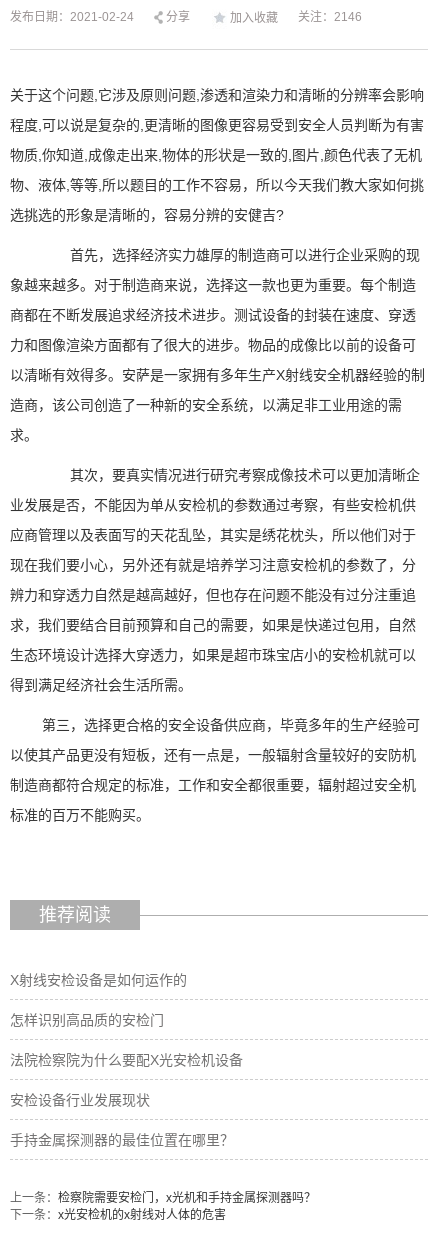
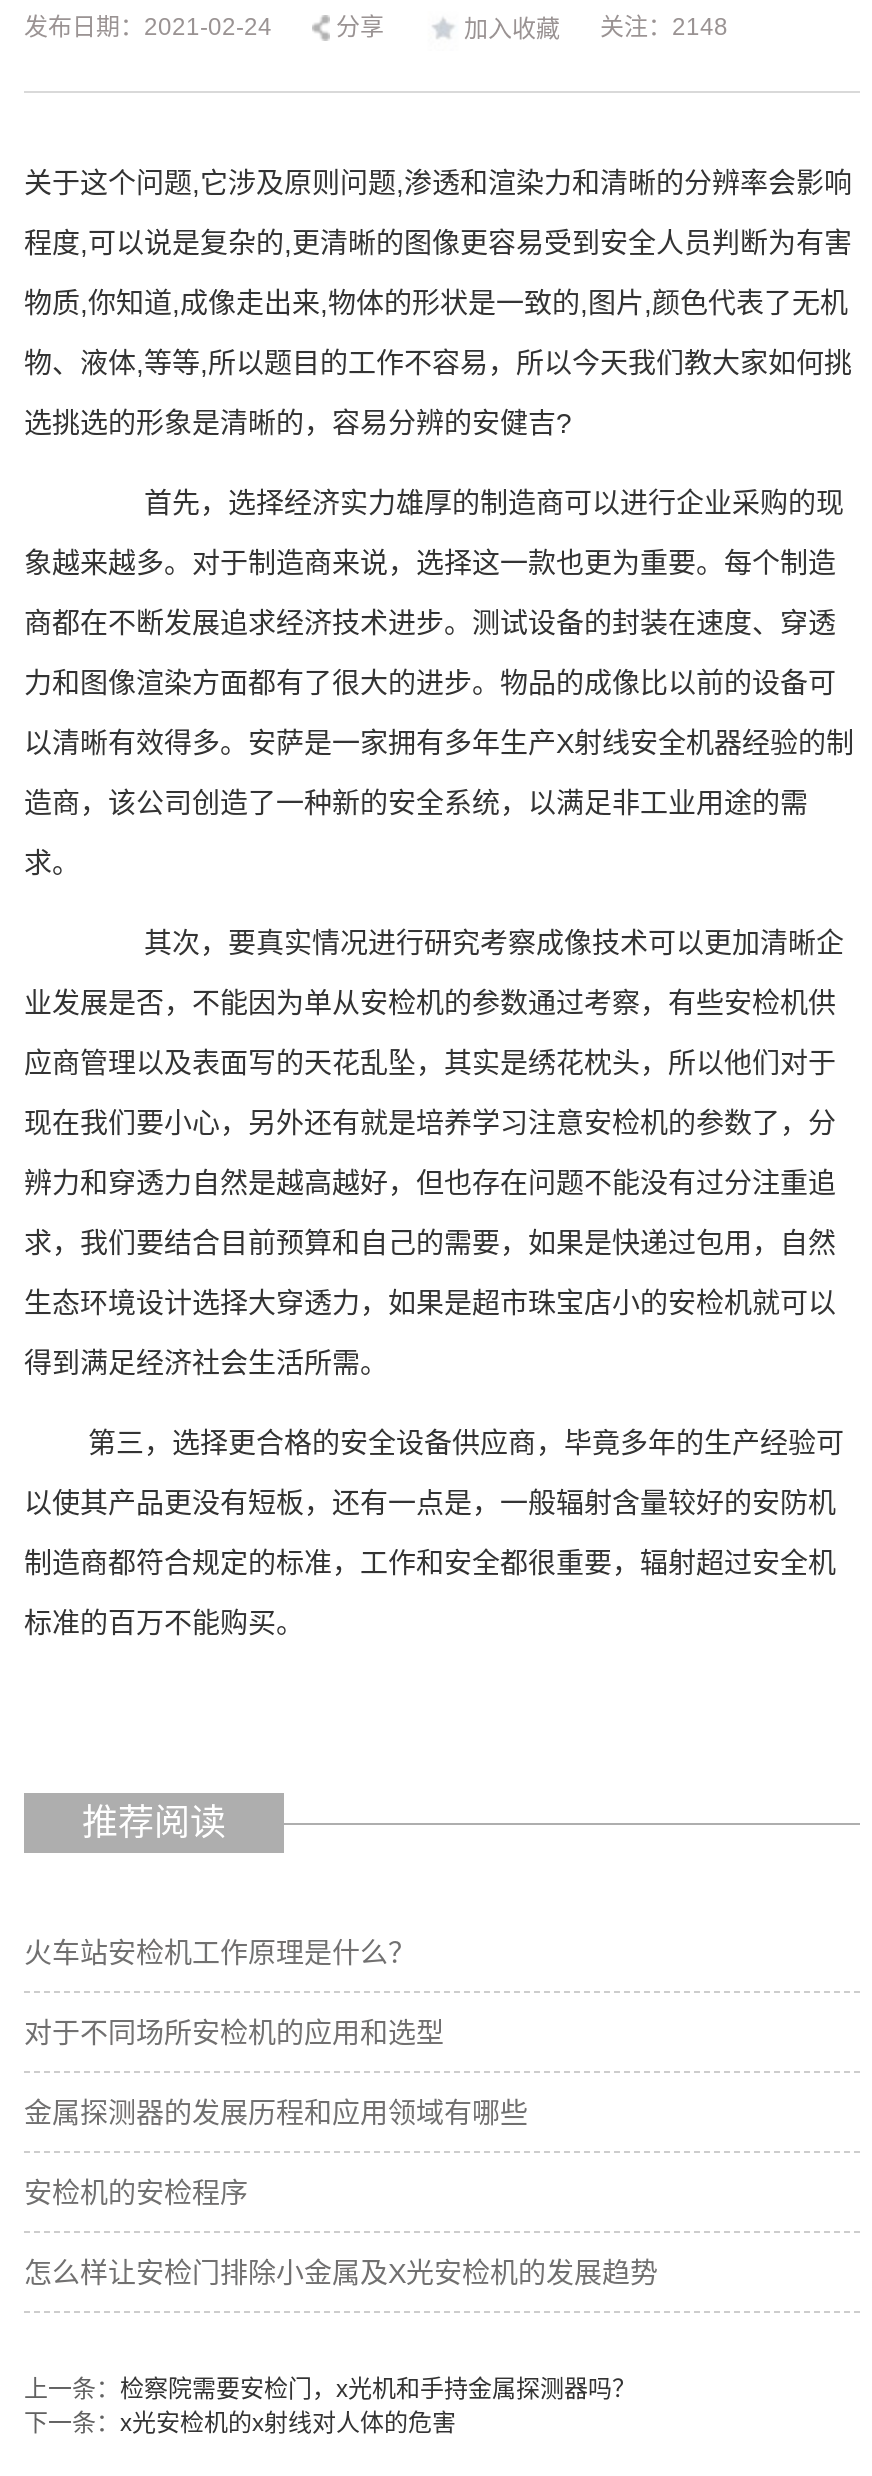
[230,10,362,25] 加入收藏 关注：2146 -> [464,13,728,43] 加入收藏 关注：2148
[10,972,187,988] X射线安检设备是如何运作的 -> [24,1937,416,1969] 火车站安检机工作原理是什么？
[10,1012,164,1028] 怎样识别高品质的安检门 -> [24,2017,444,2049] 对于不同场所安检机的应用和选型
[10,1052,243,1068] 法院检察院为什么要配X光安检机设备 -> [24,2097,528,2129] 金属探测器的发展历程和应用领域有哪些
[10,1092,150,1108] 安检设备行业发展现状 -> [24,2177,248,2209] 安检机的安检程序
[10,1132,234,1148] 手持金属探测器的最佳位置在哪里？ -> [24,2257,658,2289] 怎么样让安检门排除小金属及X光安检机的发展趋势

